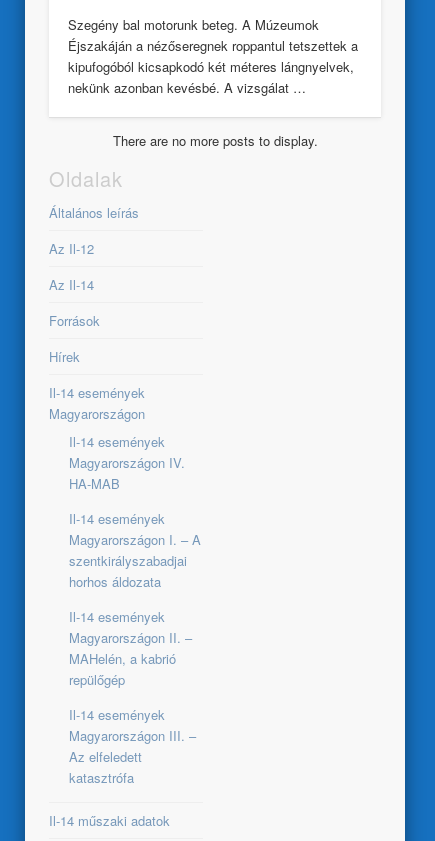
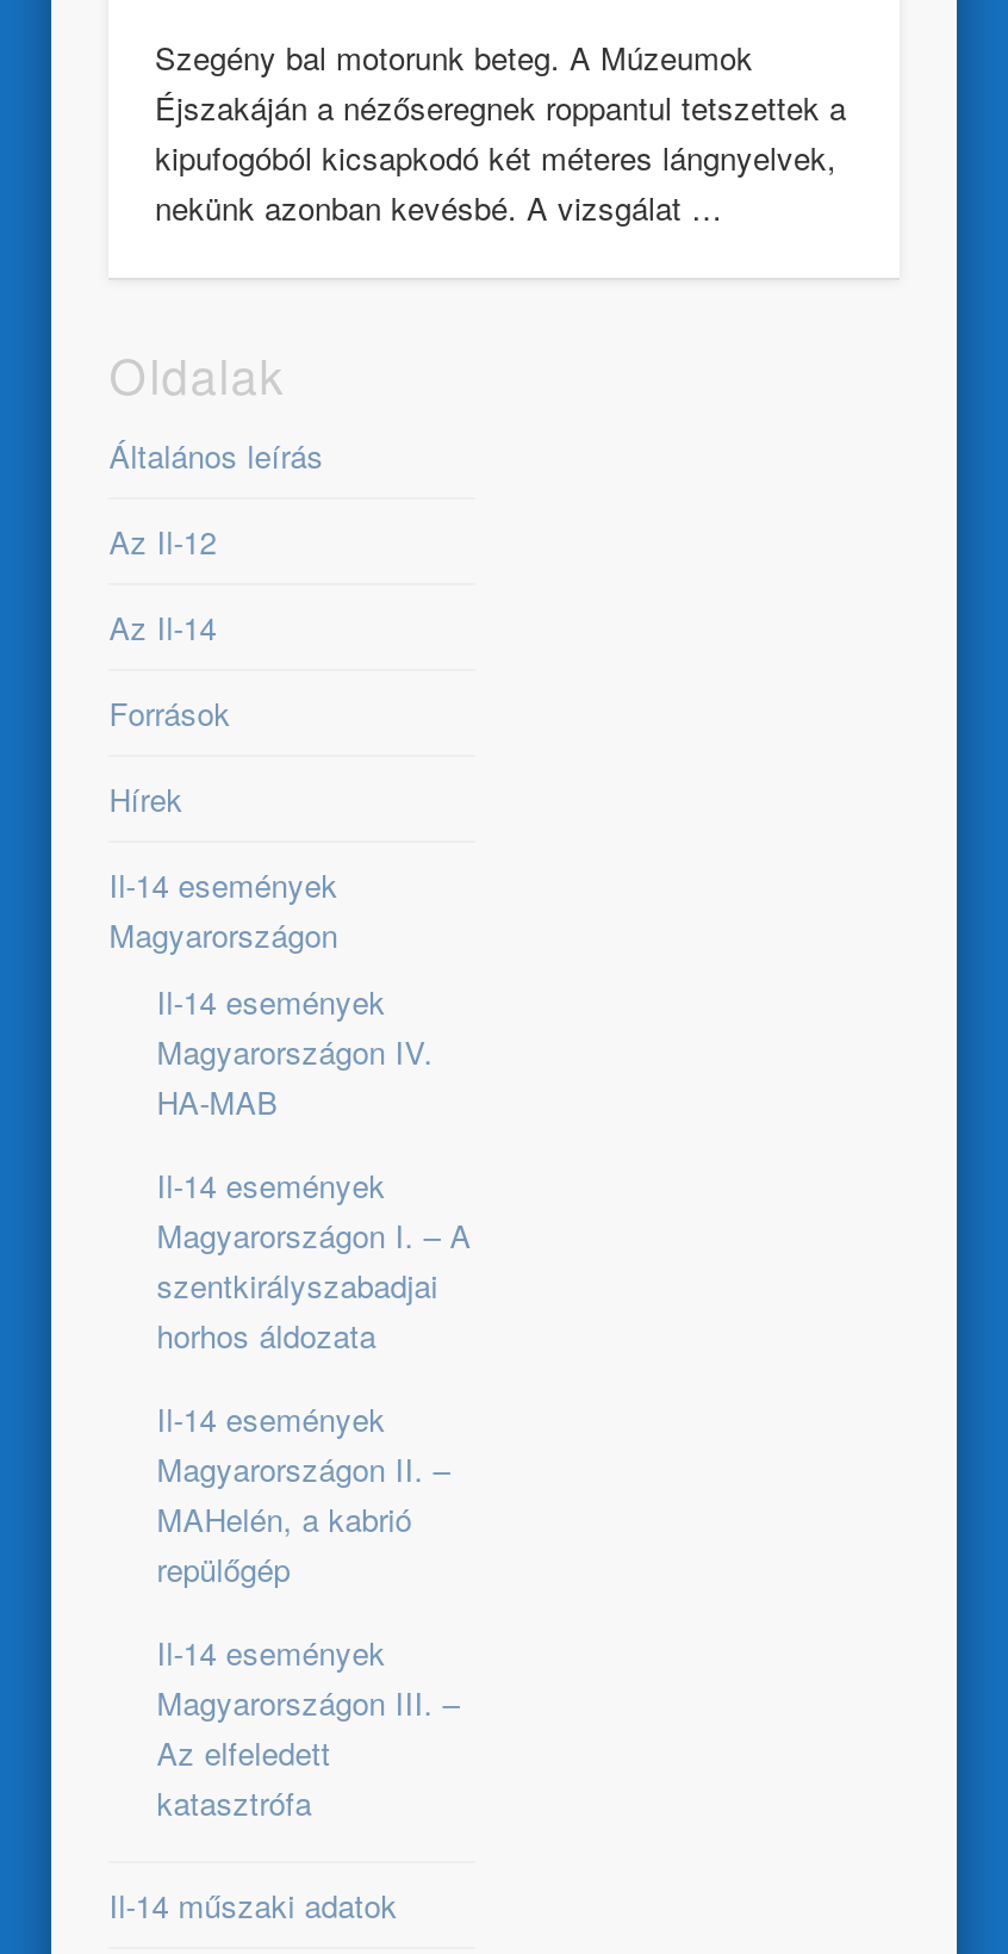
[112,131,317,150] There are no more posts to display. -> none

